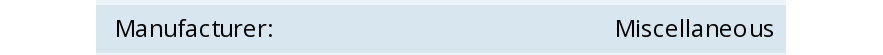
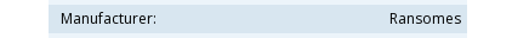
[615,11,775,45] Miscellaneous -> [389,8,460,28] Ransomes

